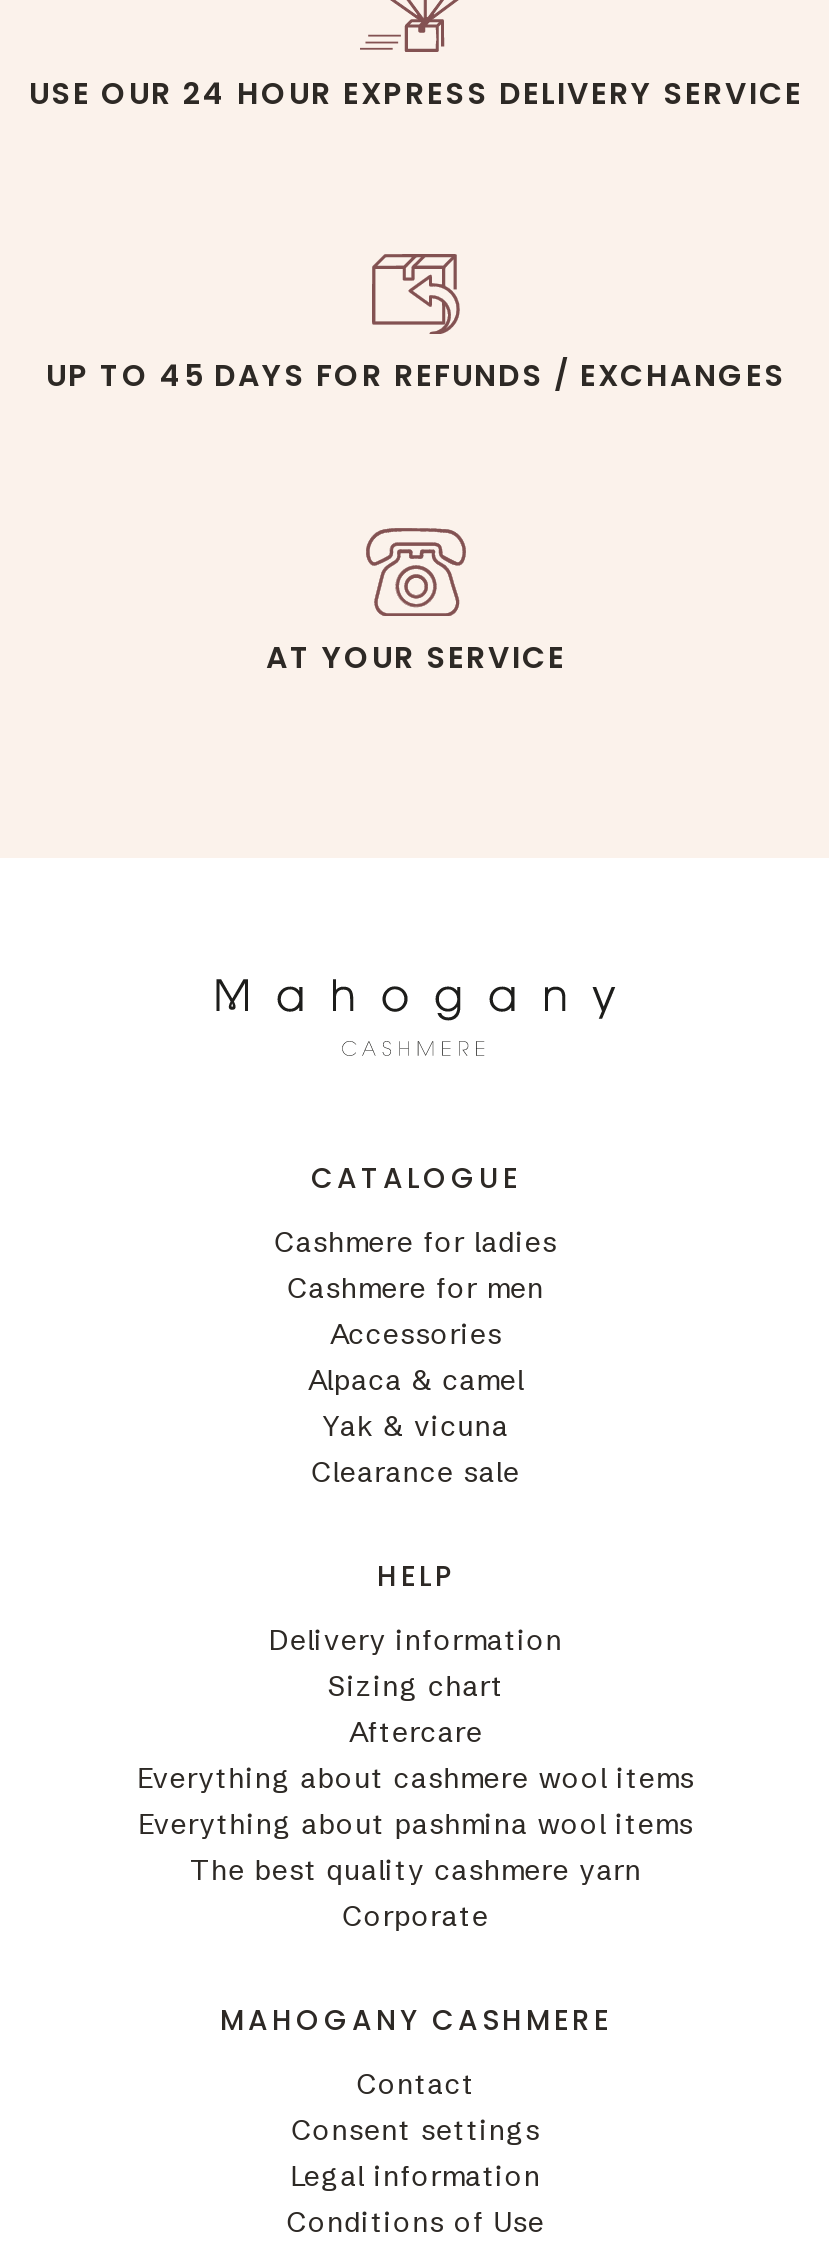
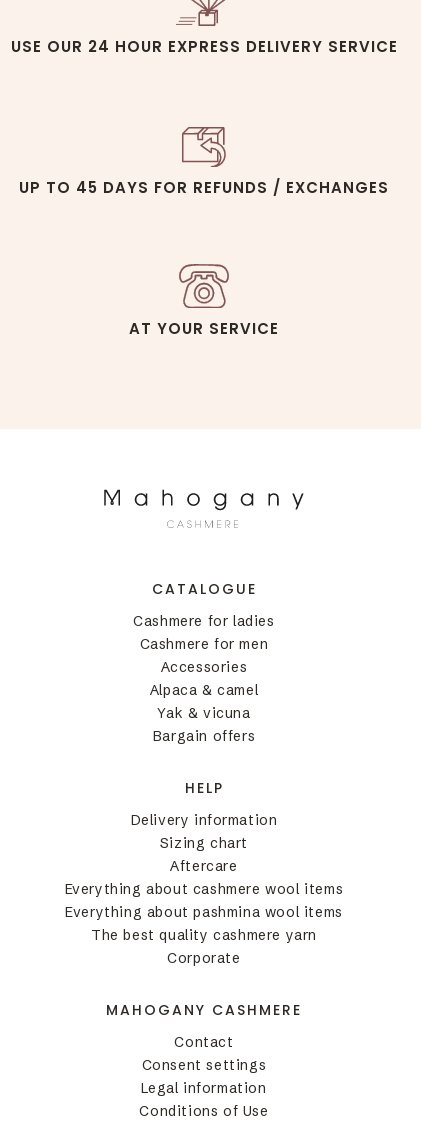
[312,1454,520,1490] Clearance sale -> [153,727,255,745] Bargain offers

